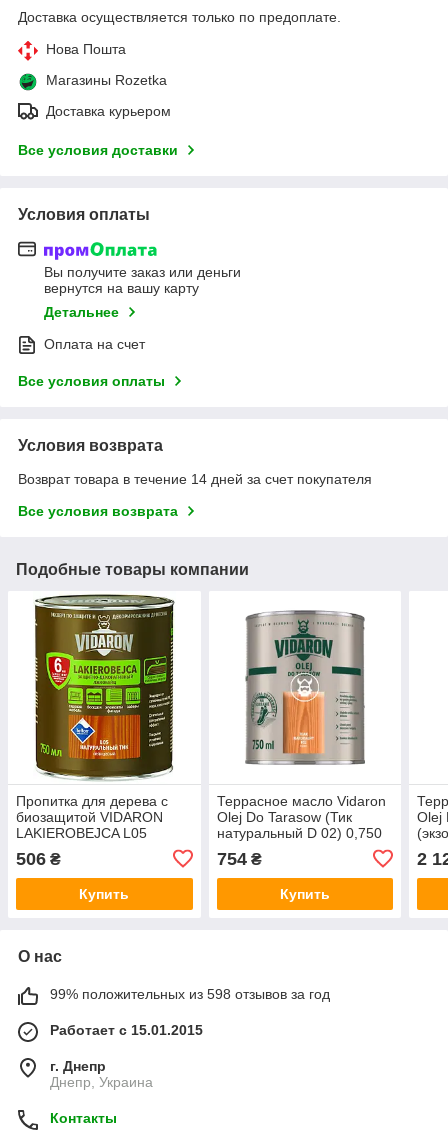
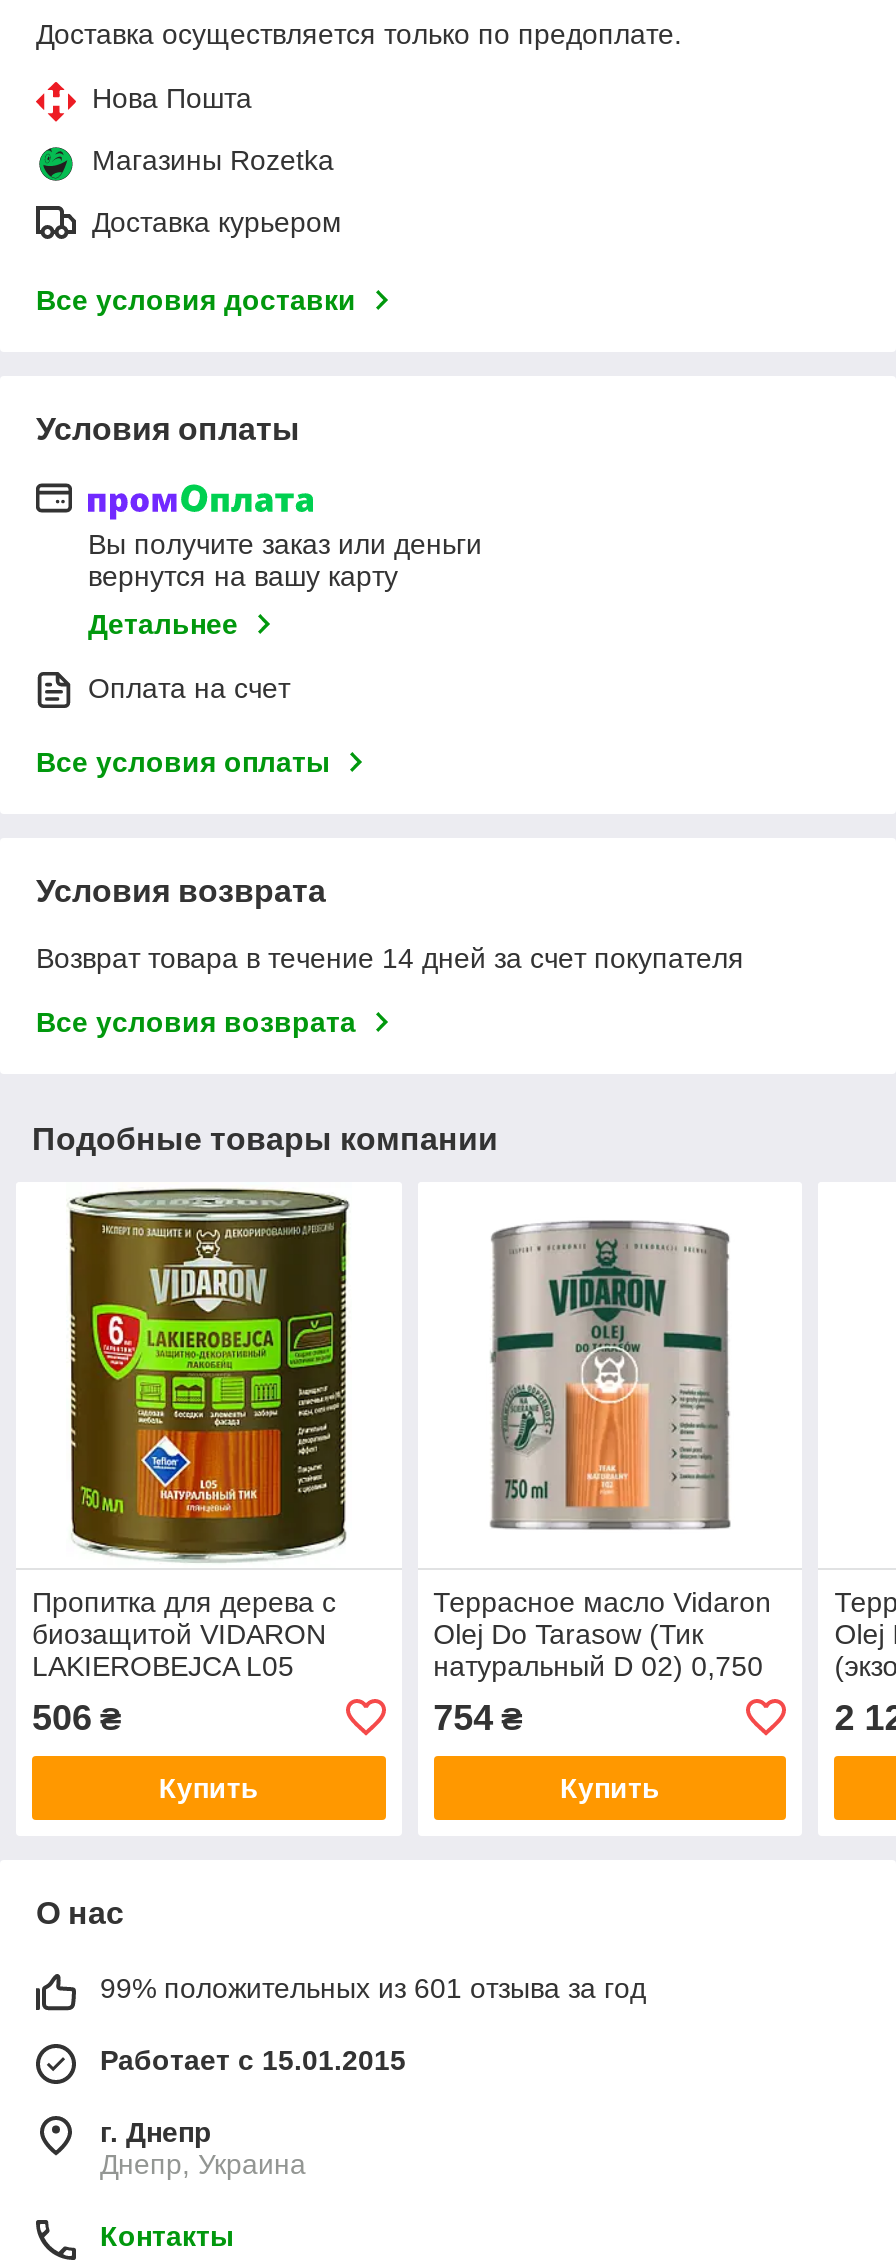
[50,986,330,1002] 99% положительных из 598 отзывов за год -> [100,1972,646,2004] 99% положительных из 601 отзыва за год

